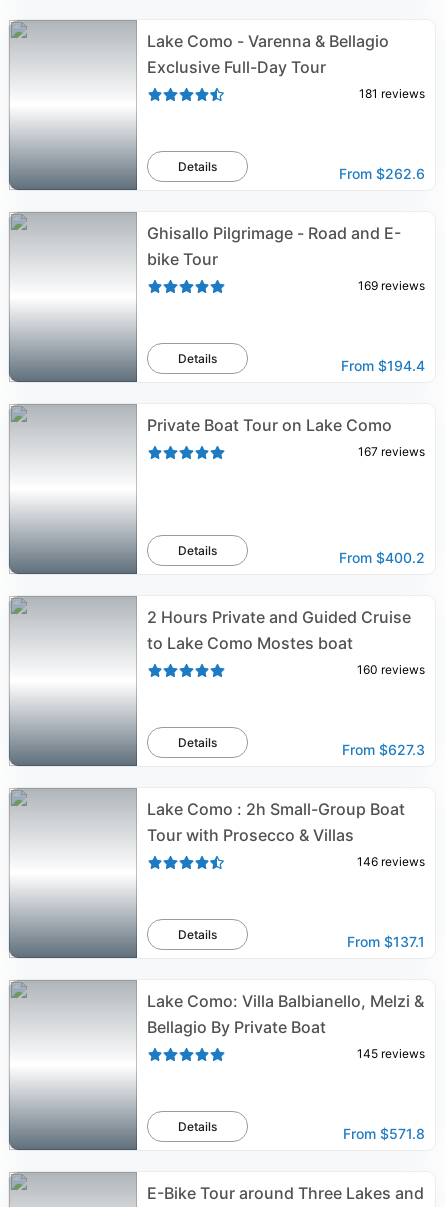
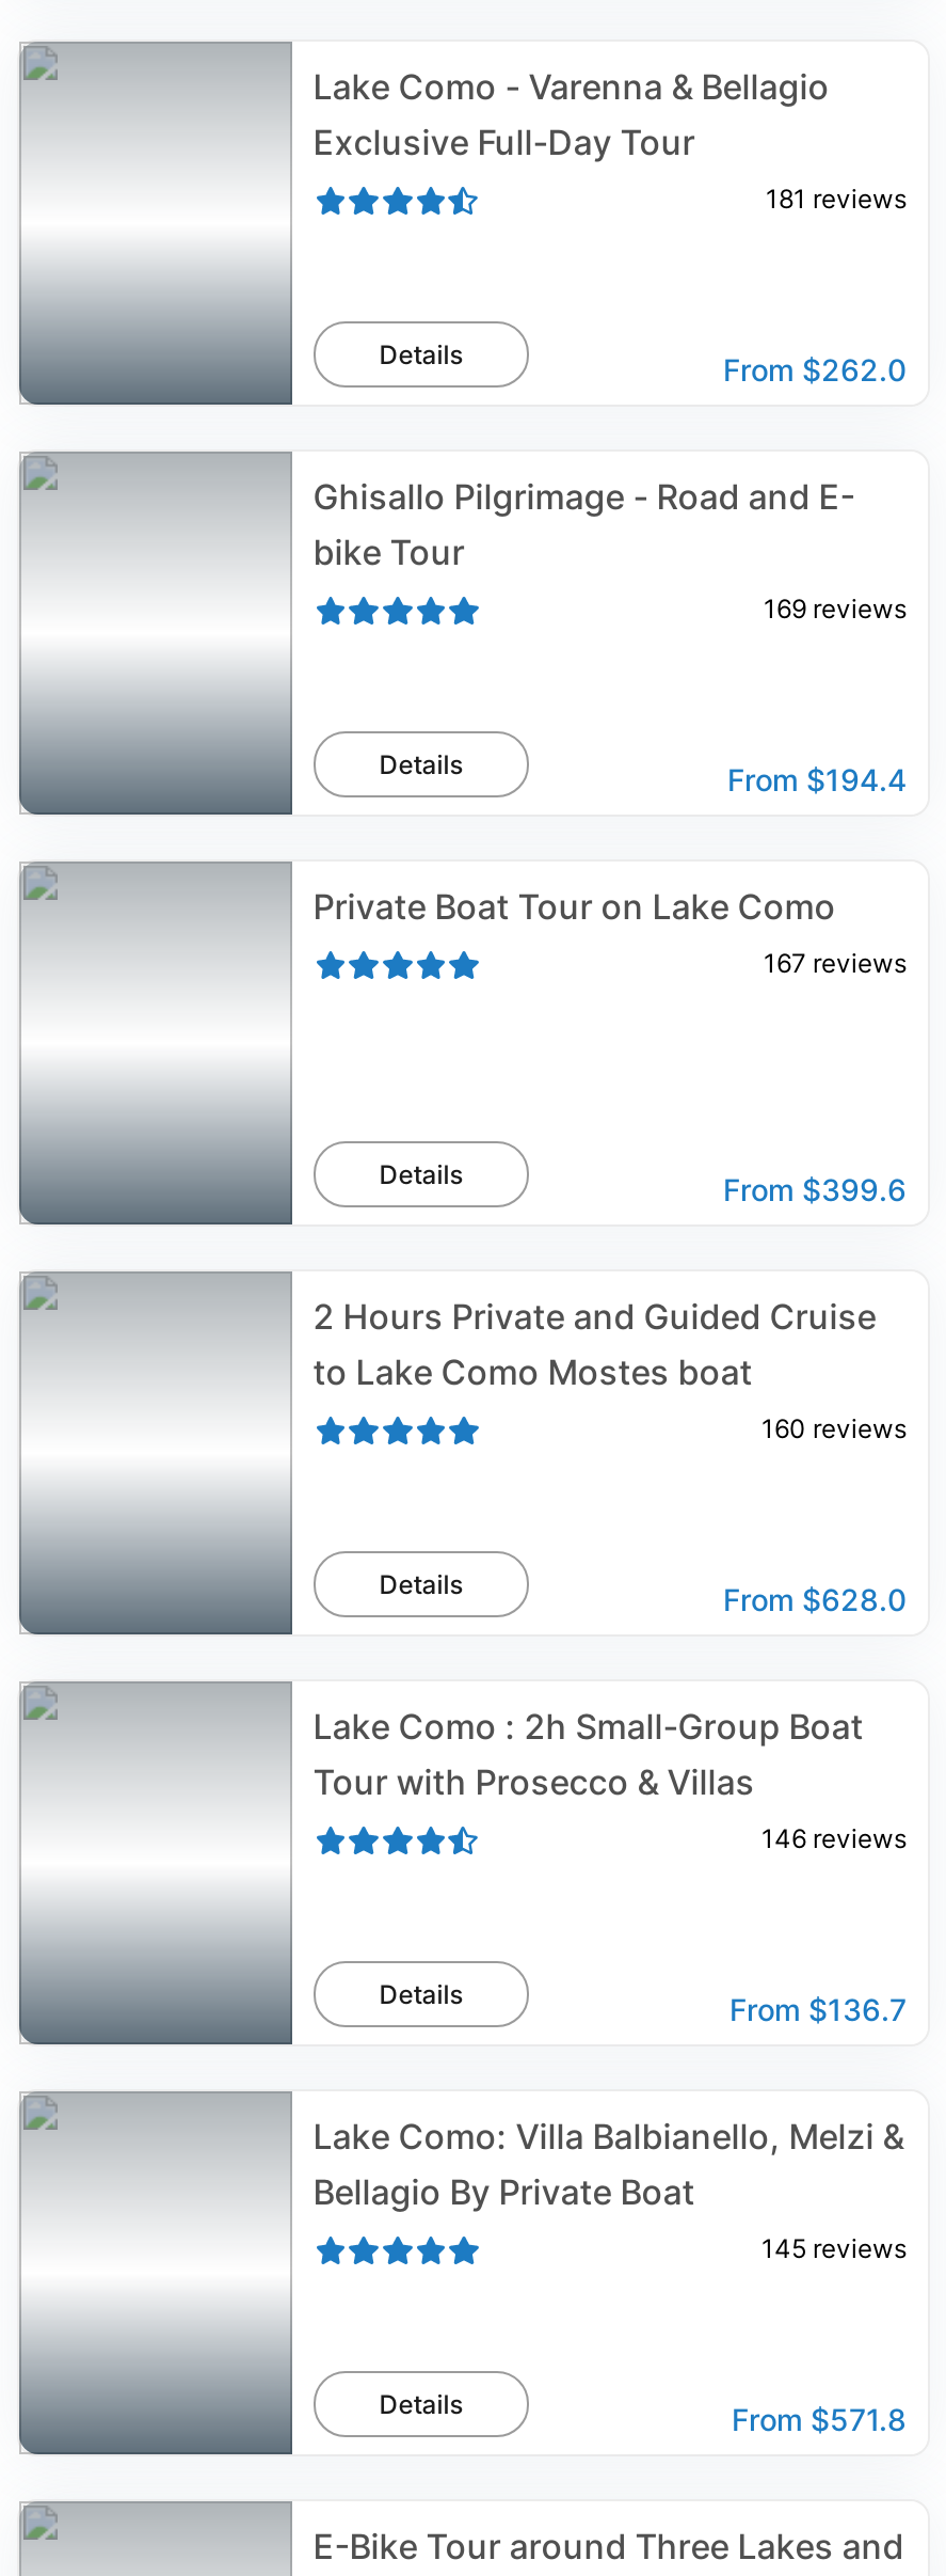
[339,165,425,182] From $262.6 -> [723,351,907,388] From $262.0
[339,549,425,566] From $400.2 -> [723,1171,907,1207] From $399.6
[342,741,425,758] From $627.3 -> [723,1581,907,1617] From $628.0
[347,933,425,950] From $137.1 -> [729,1991,907,2027] From $136.7

